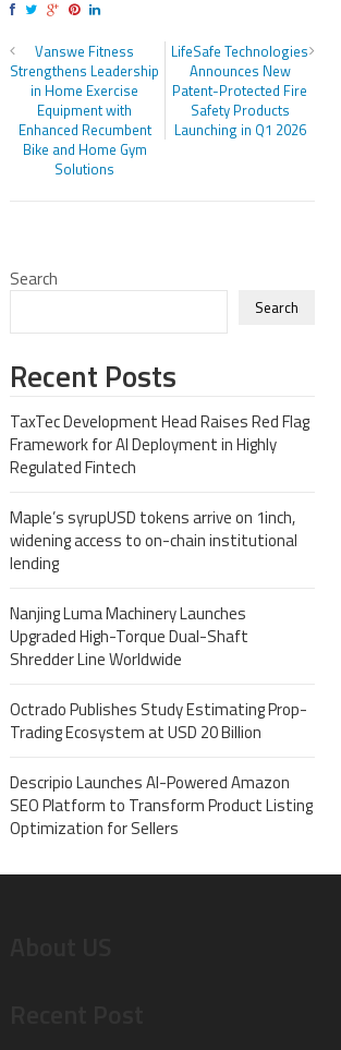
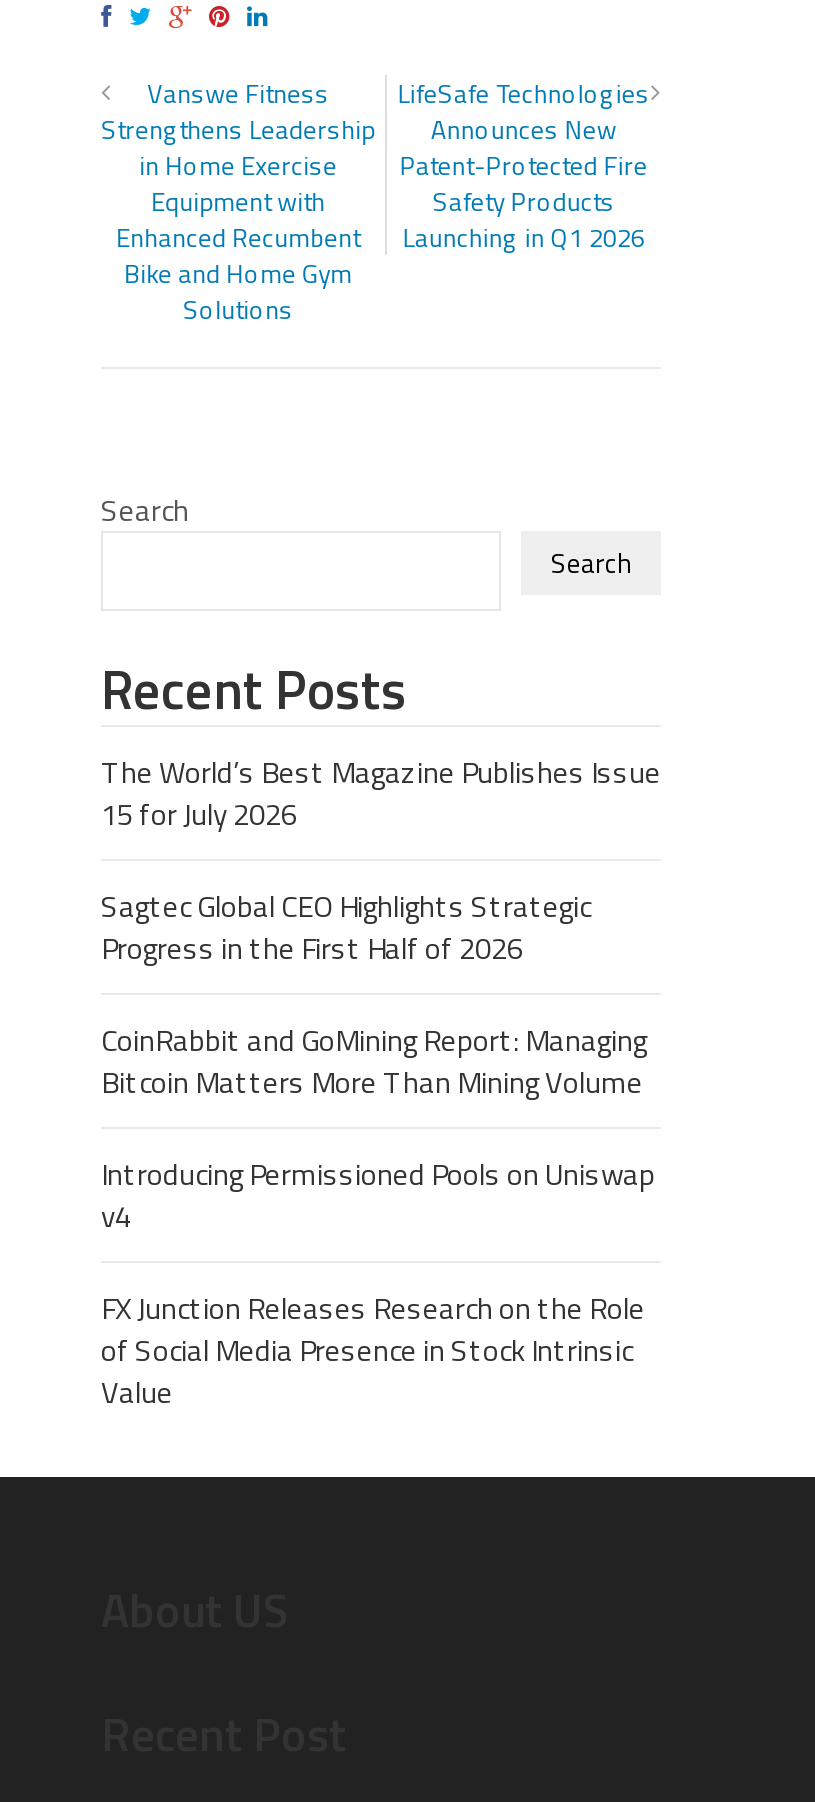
[10,409,309,480] TaxTec Development Head Raises Red Flag | Framework for AI Deployment in Highly | Regulated Fintech -> [101,749,661,837] The World’s Best Magazine Publishes Issue | 15 for July 2026
[10,505,297,575] Maple’s syrupUSD tokens arrive on 1inch, | widening access to on-chain institutional | lending -> [101,883,591,971] Sagtec Global CEO Highlights Strategic | Progress in the First Half of 2026
[10,601,248,671] Nanjing Luma Machinery Launches | Upgraded High-Torque Dual-Shaft | Shredder Line Worldwide -> [101,1017,647,1105] CoinRabbit and GoMining Report: Managing | Bitcoin Matters More Than Mining Volume
[10,697,307,744] Octrado Publishes Study Estimating Prop- | Trading Ecosystem at USD 20 Billion -> [101,1151,655,1239] Introducing Permissioned Pools on Uniswap | v4
[10,770,313,840] Descripio Launches AI-Powered Amazon | SEO Platform to Transform Product Listing | Optimization for Sellers -> [101,1285,645,1415] FX Junction Releases Research on the Role | of Social Media Presence in Stock Intrinsic | Value

